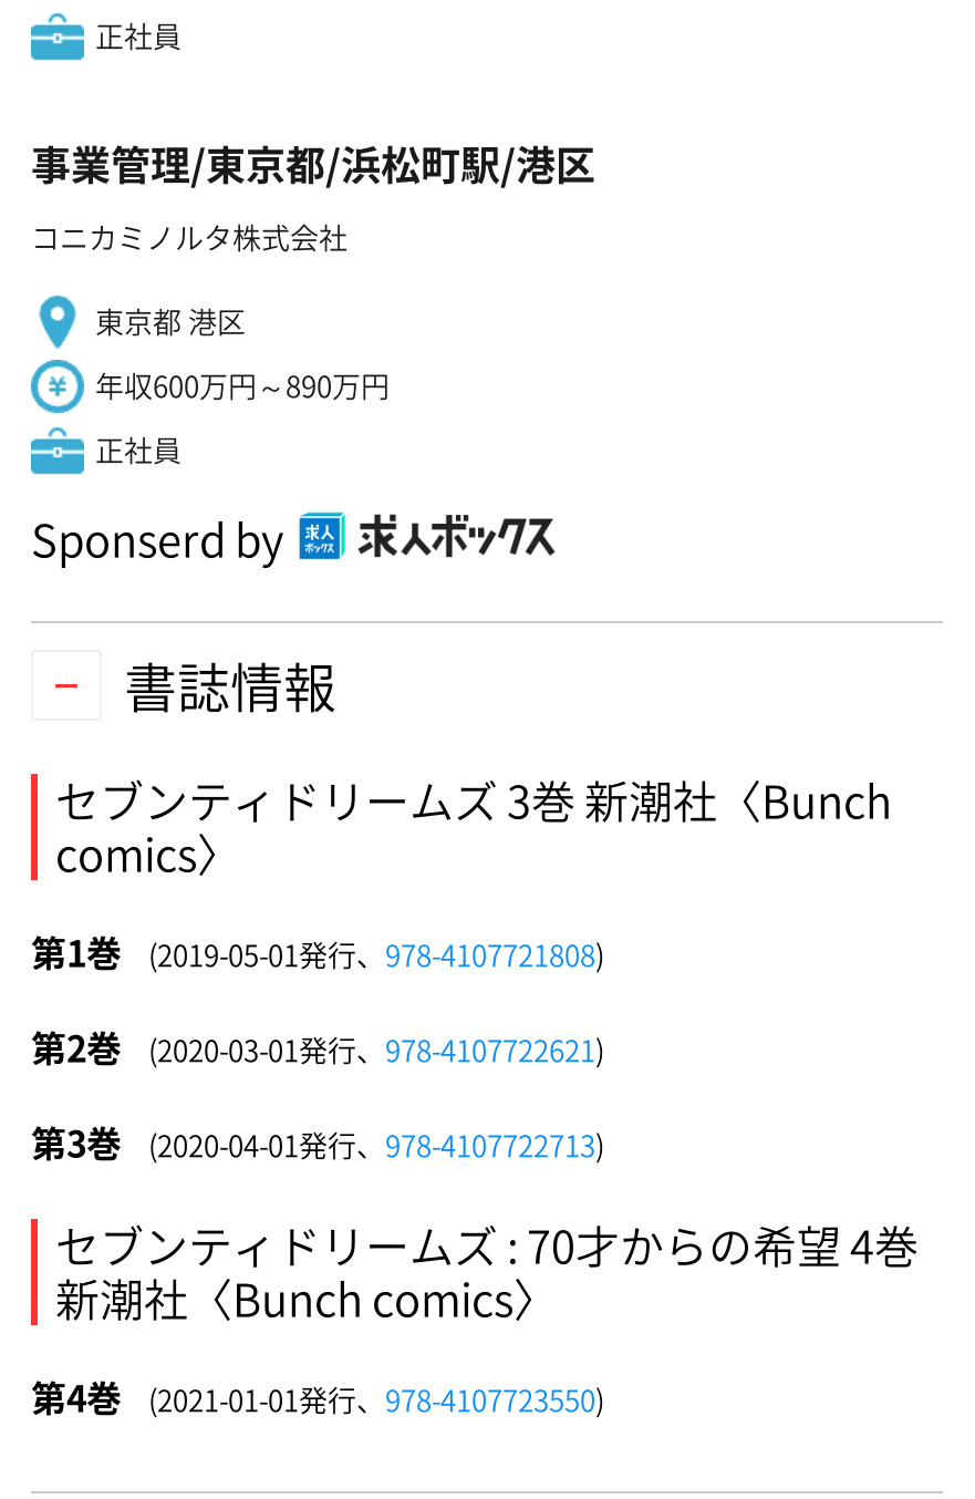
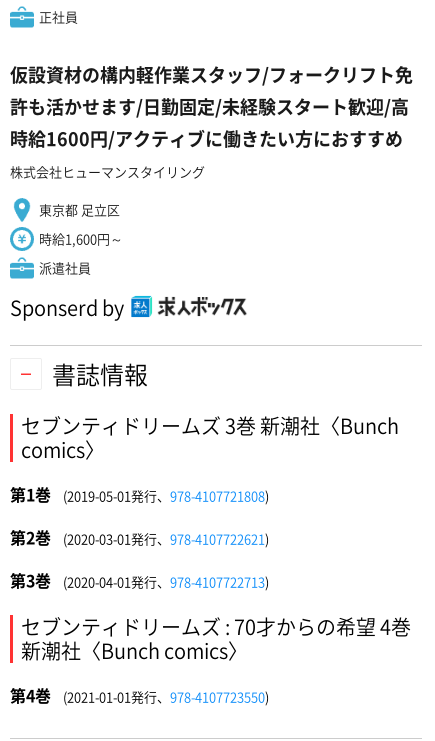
[31,134,595,258] 事業管理/東京都/浜松町駅/港区 | コニカミノルタ株式会社 -> [10,61,413,181] 仮設資材の構内軽作業スタッフ/フォークリフト免 | 許も活かせます/日勤固定/未経験スタート歓迎/高 | 時給1600円/アクティブに働きたい方におすすめ | 株式会社ヒューマンスタイリング
[95,300,246,342] 東京都 港区 -> [39,200,120,219] 東京都 足立区
[95,364,390,406] 年収600万円～890万円 -> [39,229,123,248] 時給1,600円～
[95,428,181,471] 正社員 -> [39,258,91,277] 派遣社員

